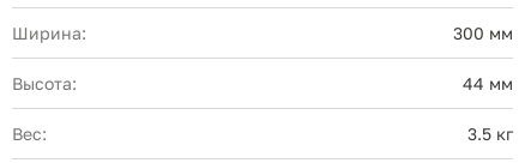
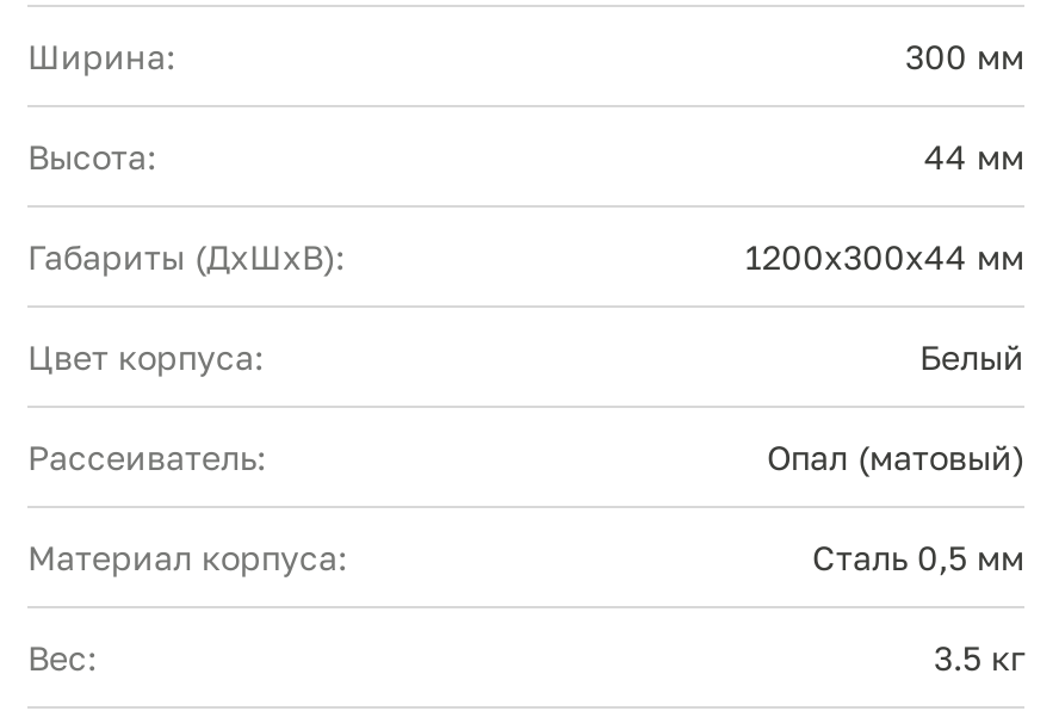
none -> [27,236,1024,577] Габариты (ДхШхВ): | 1200х300х44 мм | Цвет корпуса: | Белый | Рассеиватель: | Опал (матовый) | Материал корпуса: | Сталь 0,5 мм

